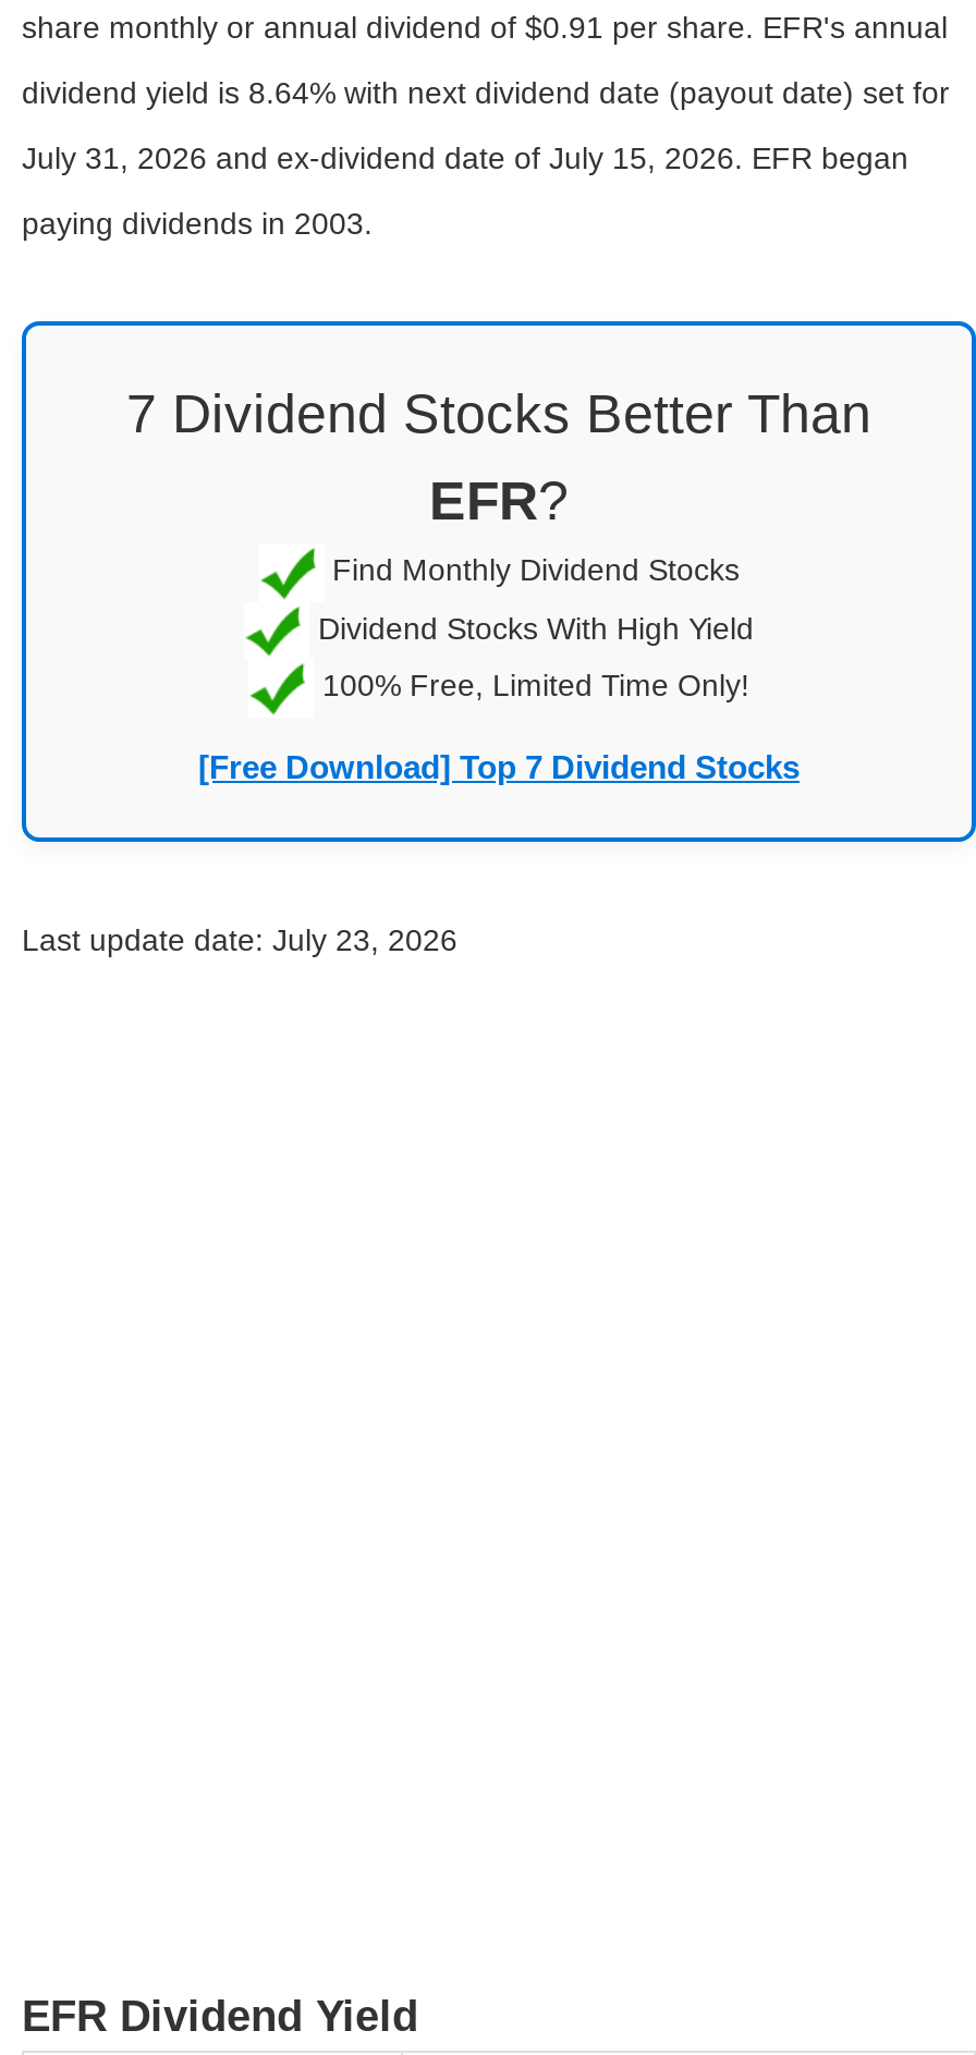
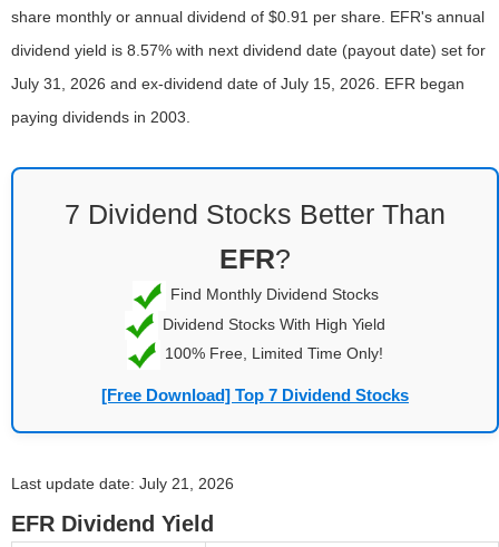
[22,75,950,110] dividend yield is 8.64% with next dividend date (payout date) set for -> [11,41,486,59] dividend yield is 8.57% with next dividend date (payout date) set for
[22,921,457,956] Last update date: July 23, 2026 -> [11,474,234,492] Last update date: July 21, 2026

